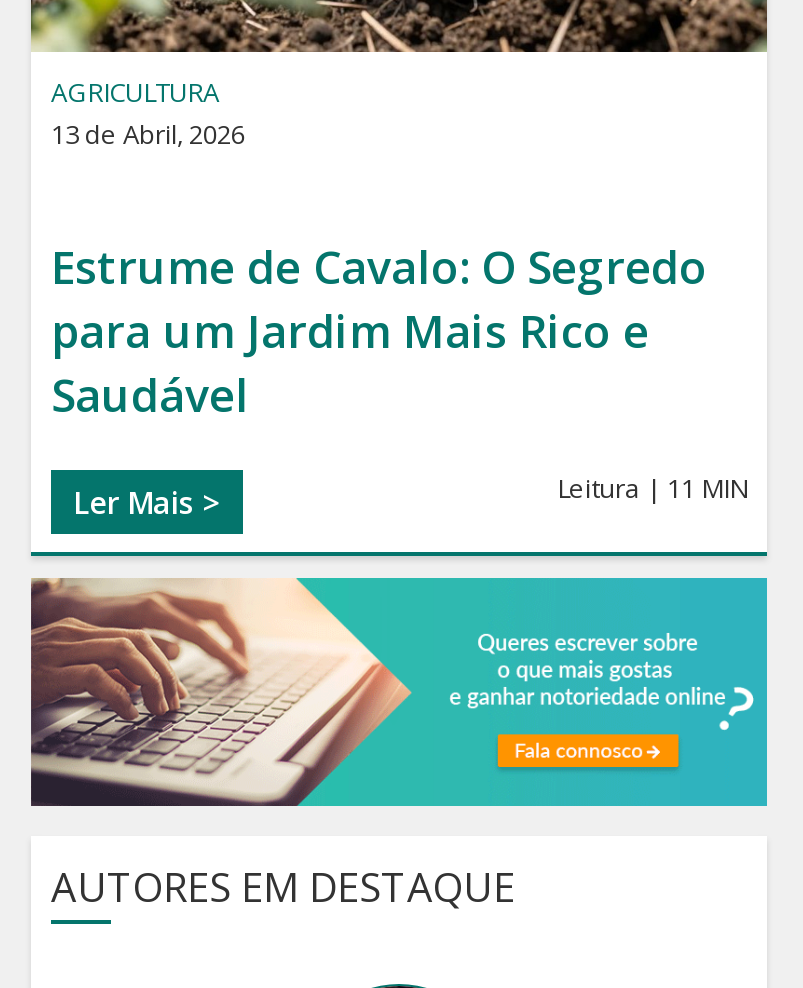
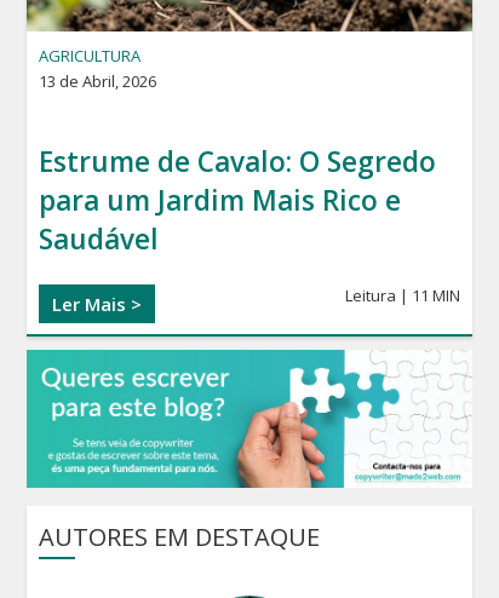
[29,576,769,808] [image] -> [25,349,472,489] [image]

